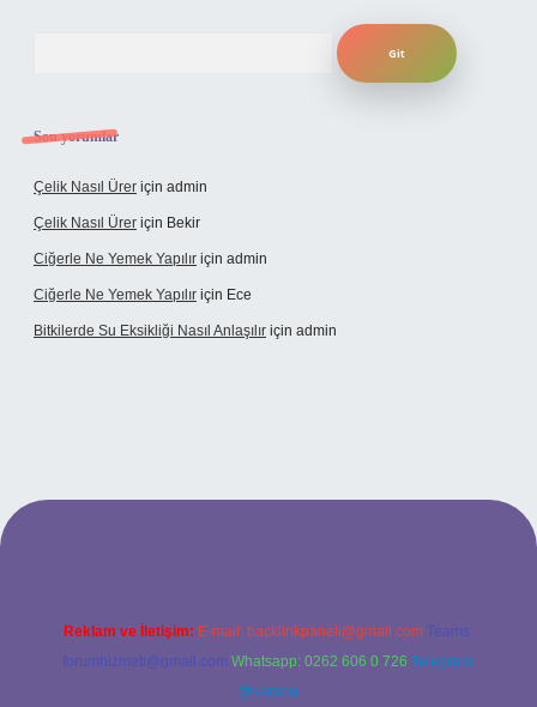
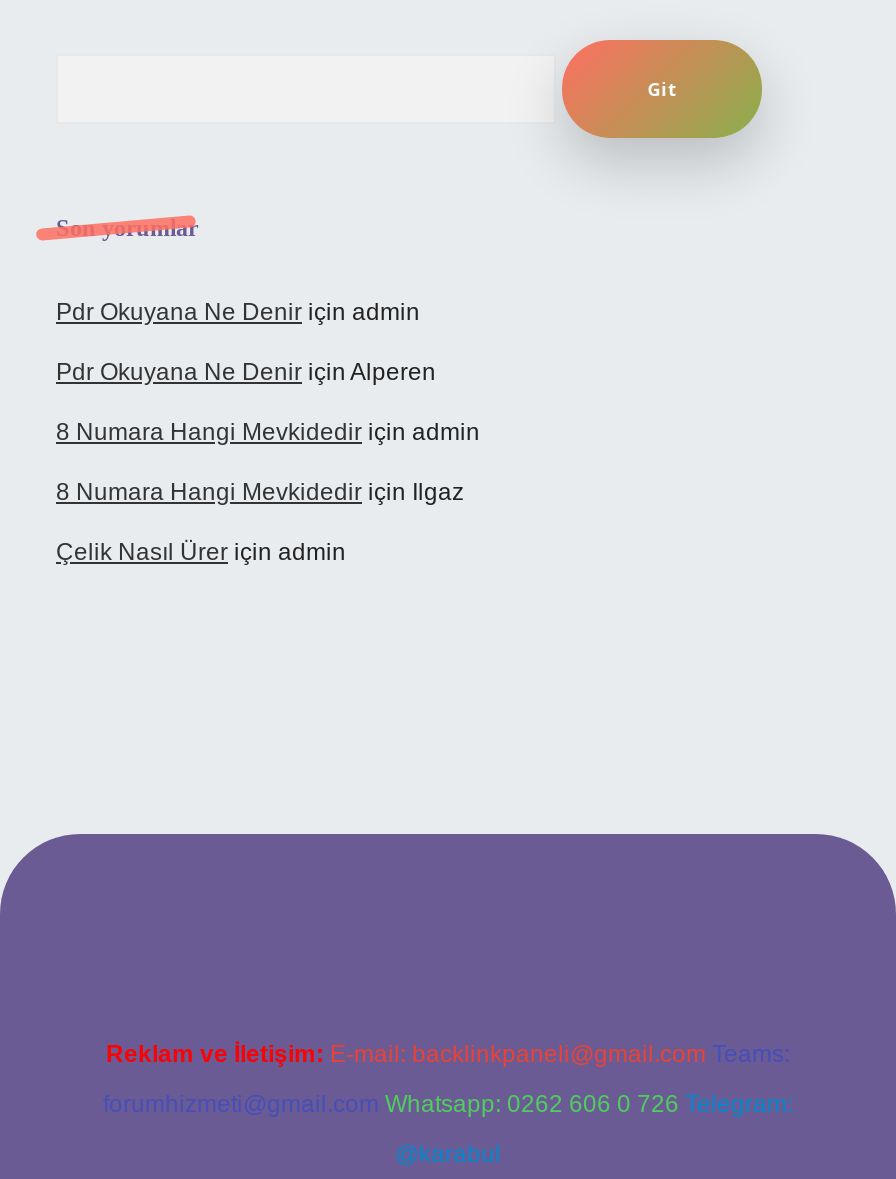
none -> [56,298,480,506] Pdr Okuyana Ne Denir için admin | Pdr Okuyana Ne Denir için Alperen | 8 Numara Hangi Mevkidedir için admin | 8 Numara Hangi Mevkidedir için Ilgaz
moved [34,179,207,195] -> [56,538,346,566]: Çelik Nasıl Ürer için admin
[34,214,337,339] Çelik Nasıl Ürer için Bekir | Ciğerle Ne Yemek Yapılır için admin | Ciğerle Ne Yemek Yapılır için Ece | Bitkilerde Su Eksikliği Nasıl Anlaşılır için admin -> none

